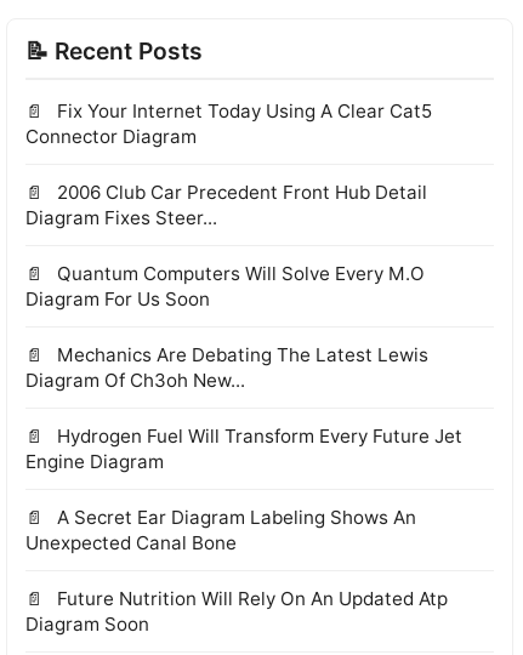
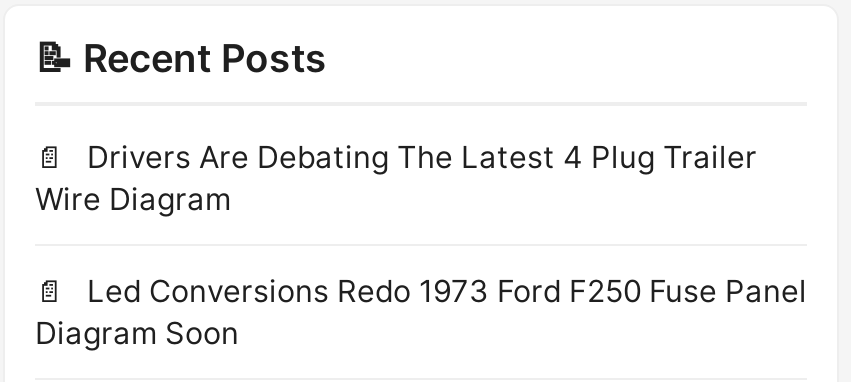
[25,99,462,610] Fix Your Internet Today Using A Clear Cat5 | Connector Diagram | 2006 Club Car Precedent Front Hub Detail | Diagram Fixes Steer... | Quantum Computers Will Solve Every M.O | Diagram For Us Soon | Mechanics Are Debating The Latest Lewis | Diagram Of Ch3oh New... | Hydrogen Fuel Will Transform Every Future Jet | Engine Diagram | A Secret Ear Diagram Labeling Shows An | Unexpected Canal Bone | Future Nutrition Will Rely On An Updated Atp -> [35,138,807,310] Drivers Are Debating The Latest 4 Plug Trailer | Wire Diagram | Led Conversions Redo 1973 Ford F250 Fuse Panel

